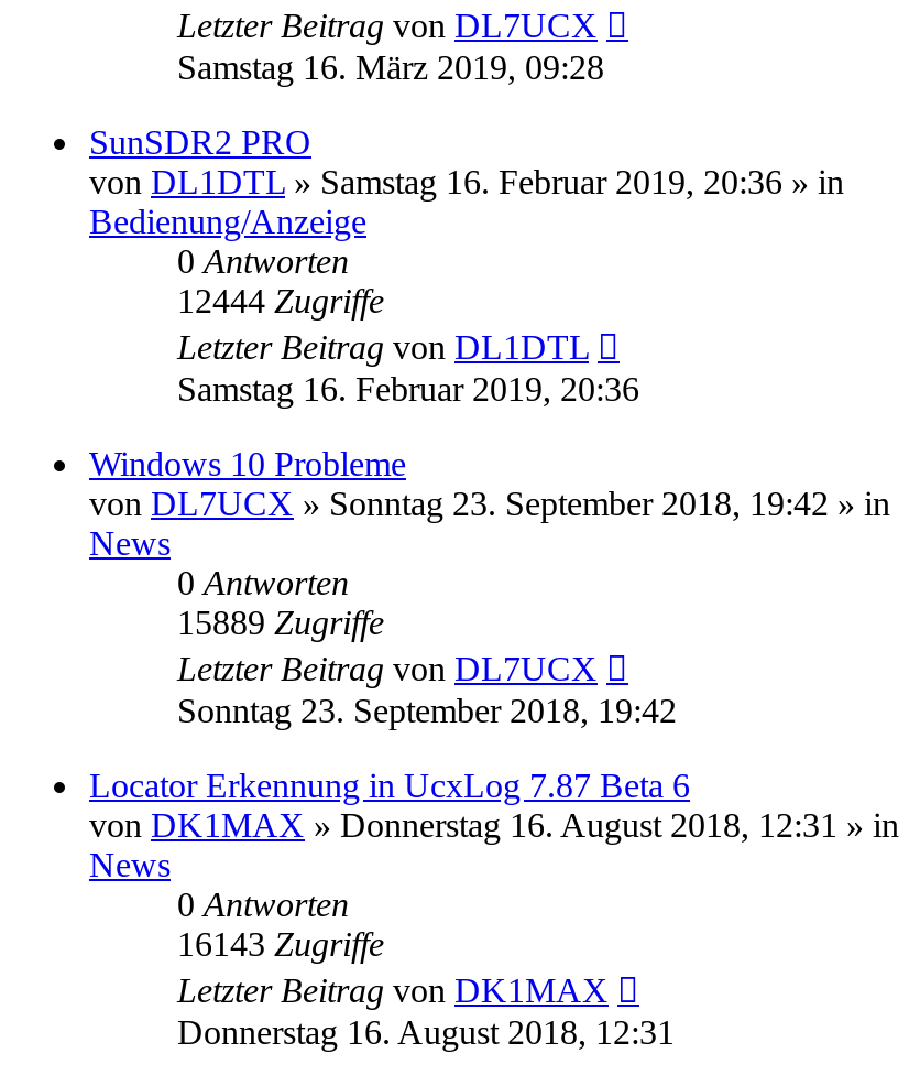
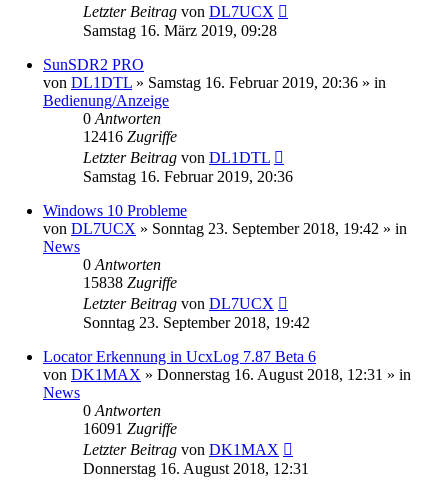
[177,282,384,319] 12444 Zugriffe -> [83,128,177,145] 12416 Zugriffe
[177,603,384,641] 15889 Zugriffe -> [83,274,177,291] 15838 Zugriffe
[177,925,384,962] 16143 Zugriffe -> [83,420,177,437] 16091 Zugriffe

